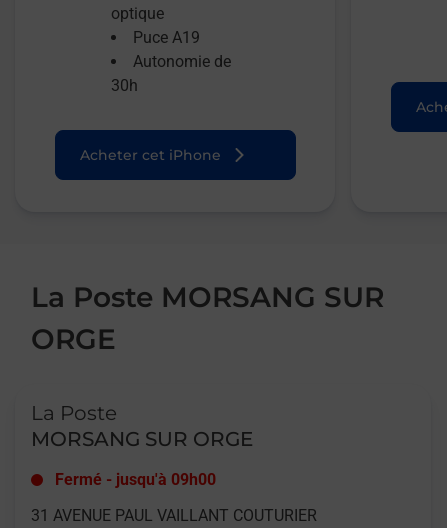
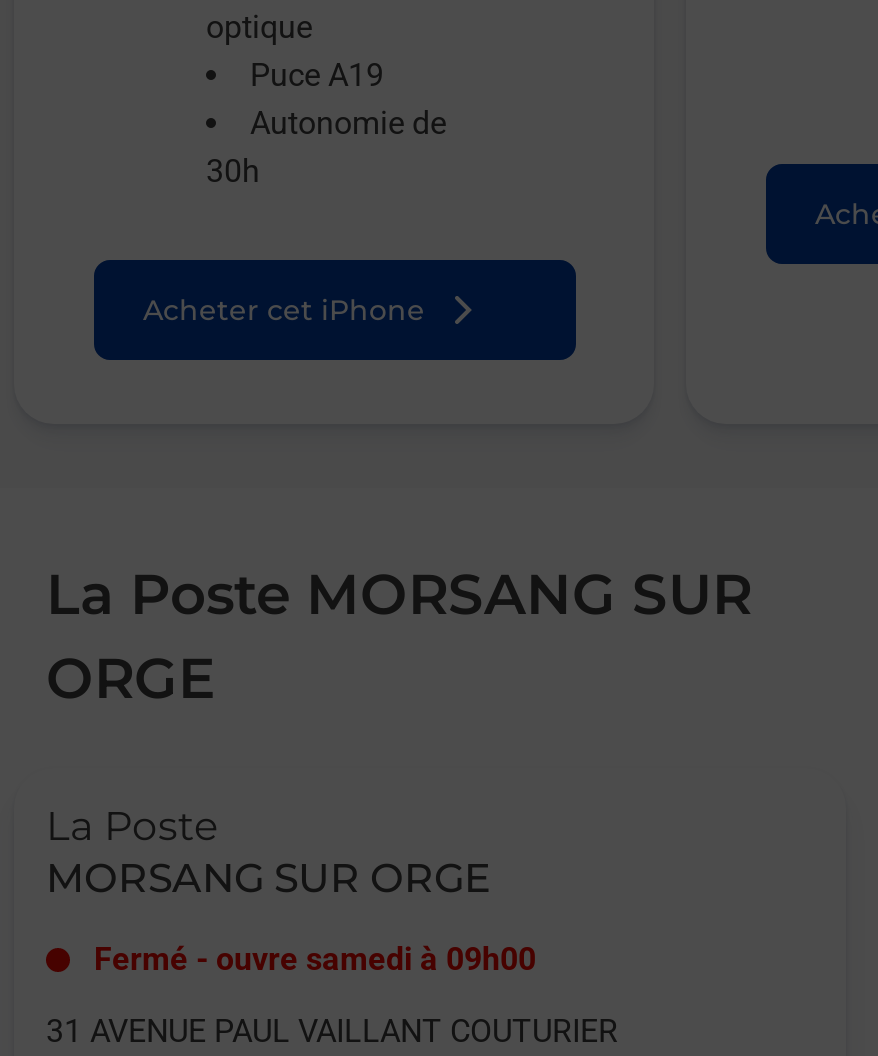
[55,470,216,489] Fermé - jusqu'à 09h00 -> [94,940,536,978] Fermé - ouvre samedi à 09h00

